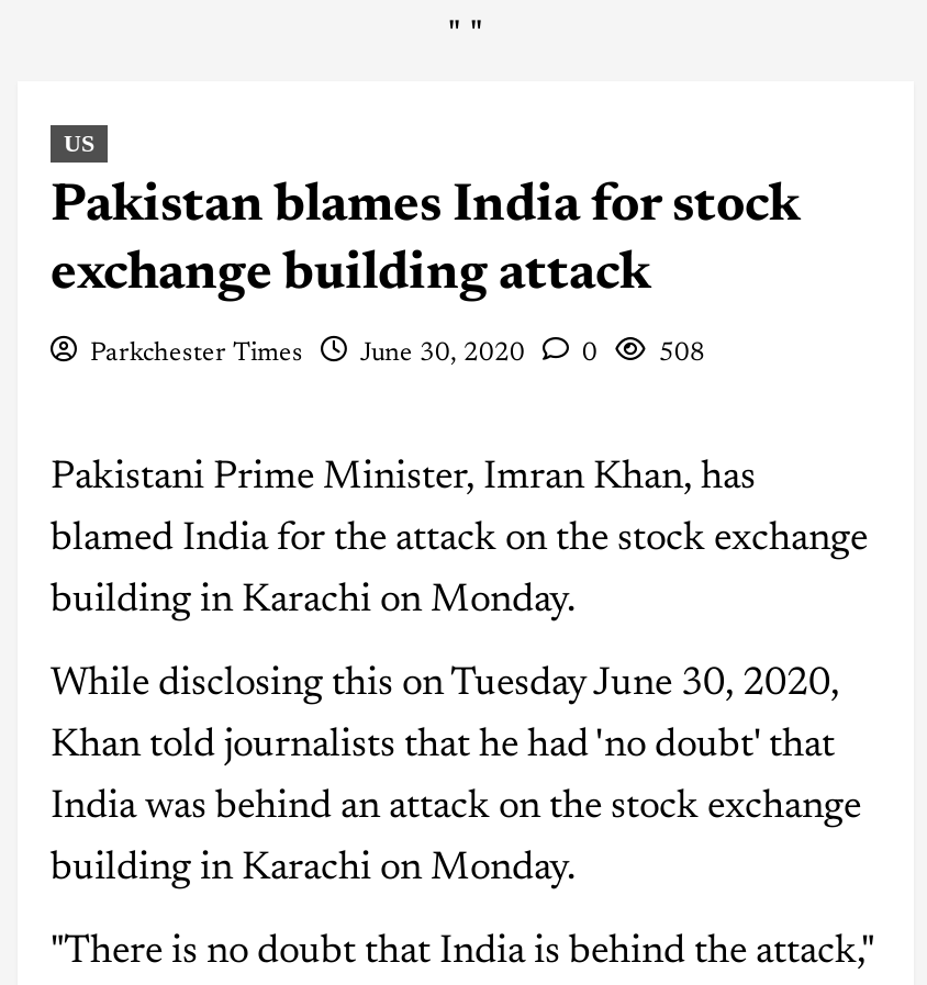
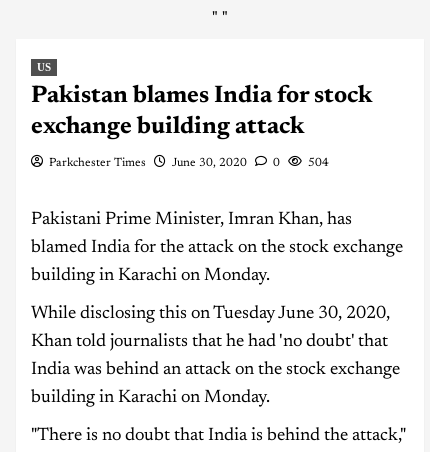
[659,340,705,367] 508 -> [308,157,329,169] 504

